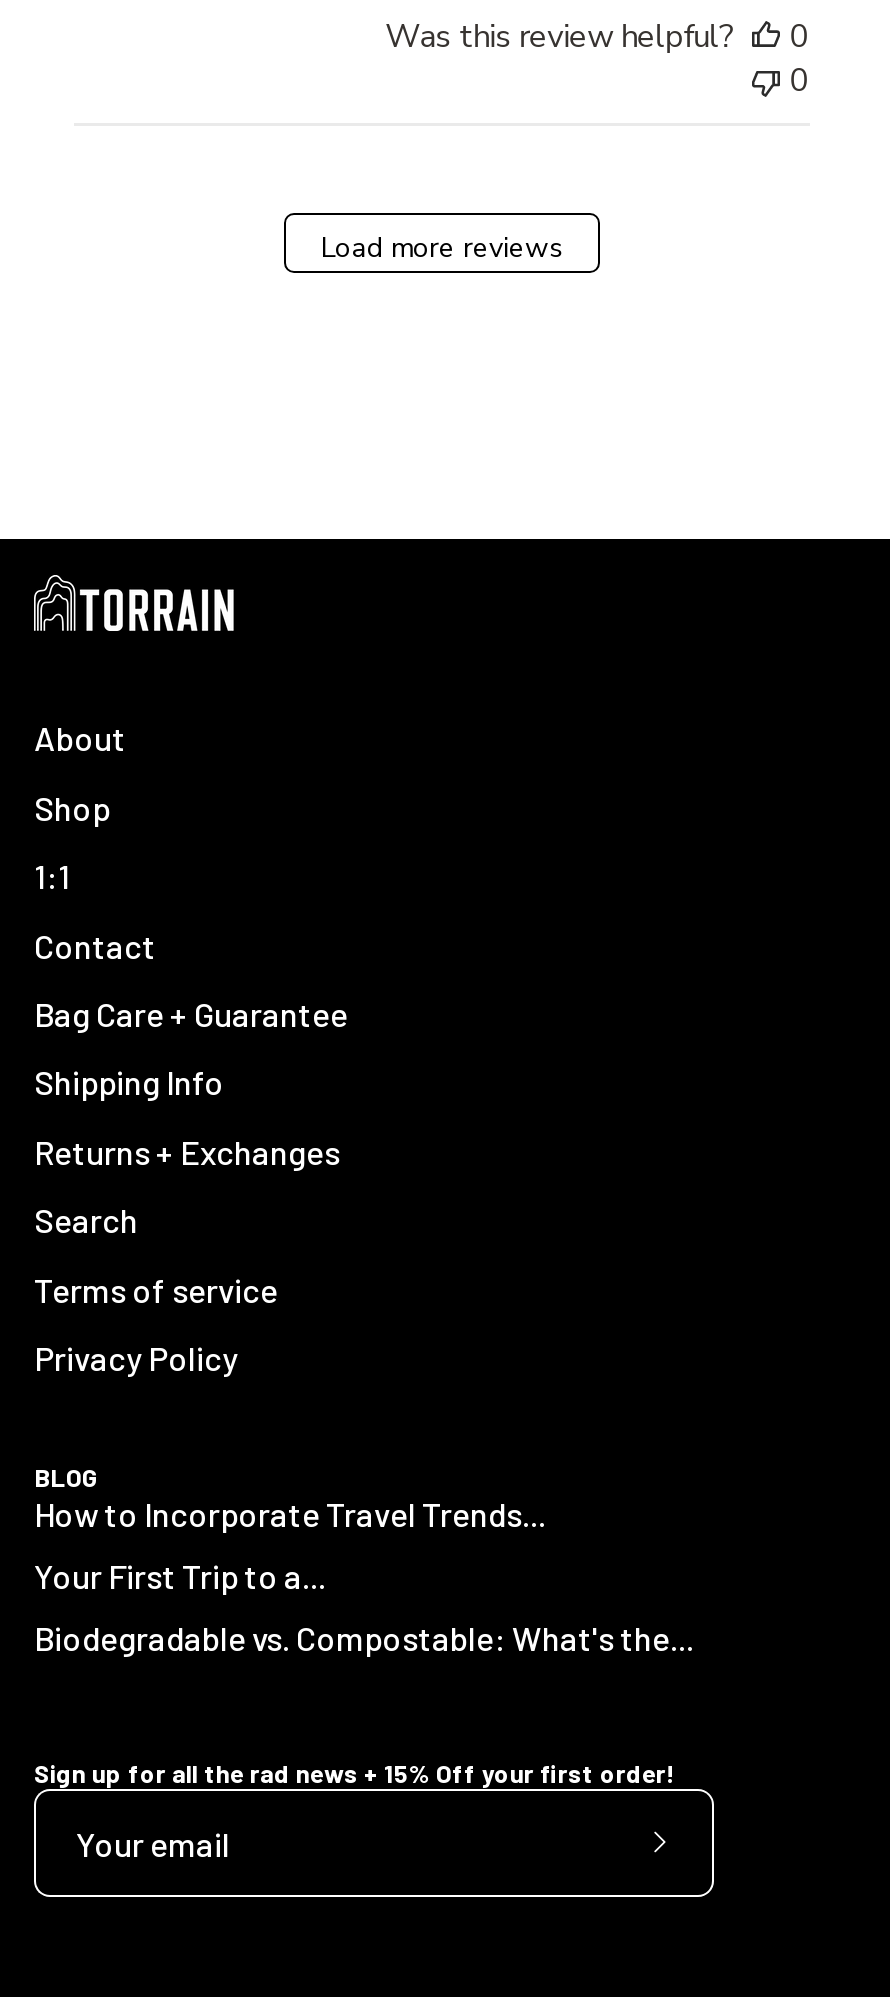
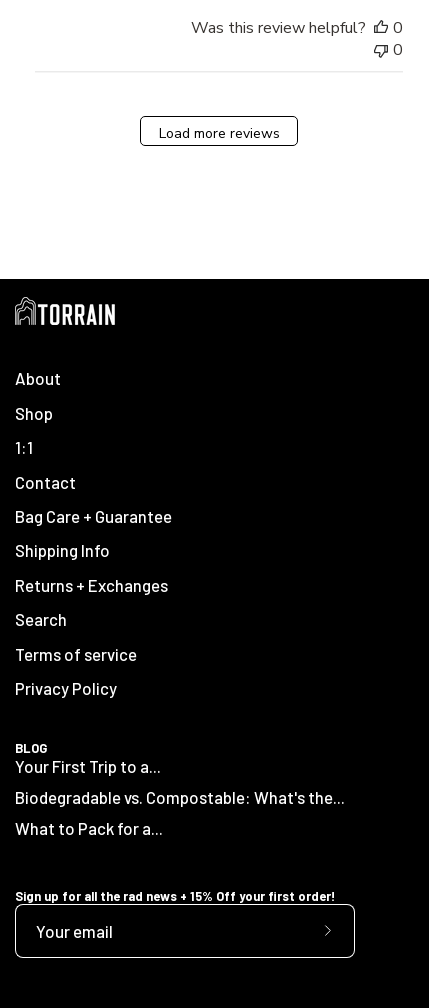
[34,1493,546,1533] How to Incorporate Travel Trends... -> none
moved [34,1555,694,1657] -> [15,756,345,807]: Your First Trip to a... | Biodegradable vs. Compostable: What's the...
none -> [15,818,163,838] What to Pack for a...

